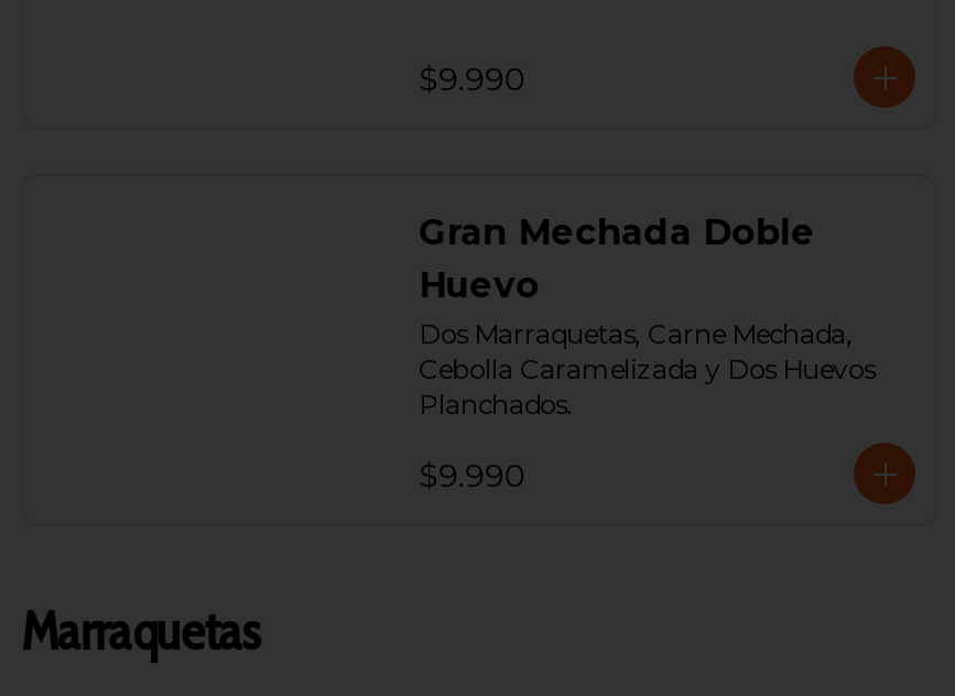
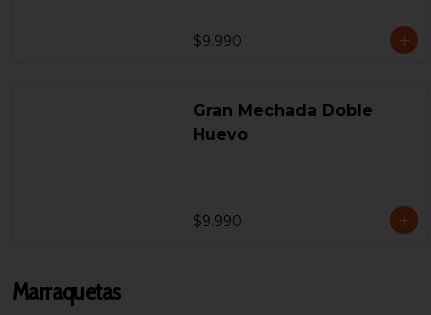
[419,317,875,421] Dos Marraquetas, Carne Mechada, | Cebolla Caramelizada y Dos Huevos | Planchados. -> none

